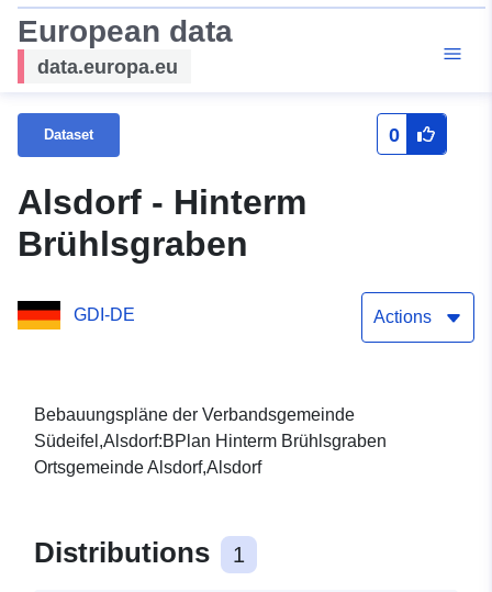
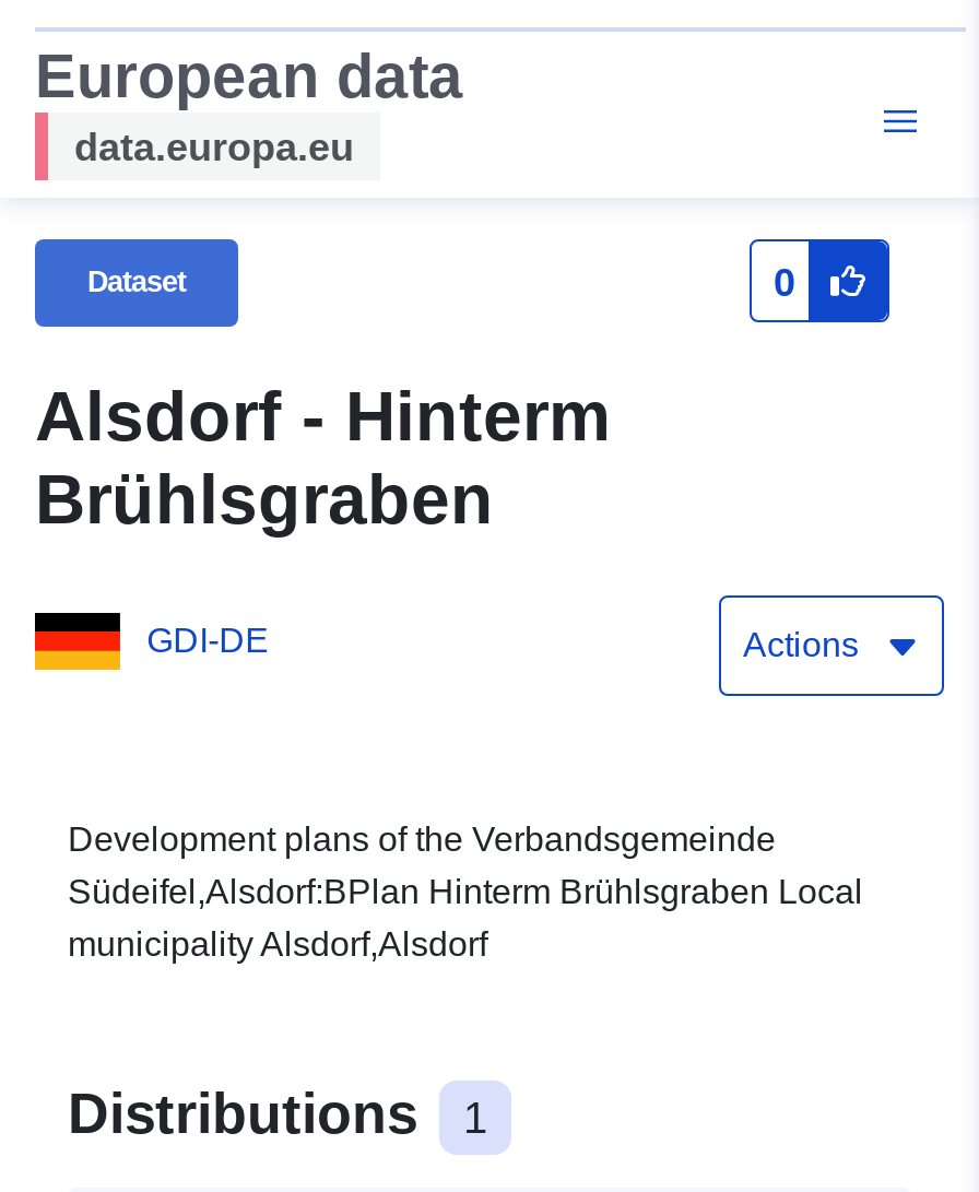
[34,406,387,477] Bebauungspläne der Verbandsgemeinde | Südeifel,Alsdorf:BPlan Hinterm Brühlsgraben | Ortsgemeinde Alsdorf,Alsdorf -> [68,821,863,963] Development plans of the Verbandsgemeinde | Südeifel,Alsdorf:BPlan Hinterm Brühlsgraben Local | municipality Alsdorf,Alsdorf

